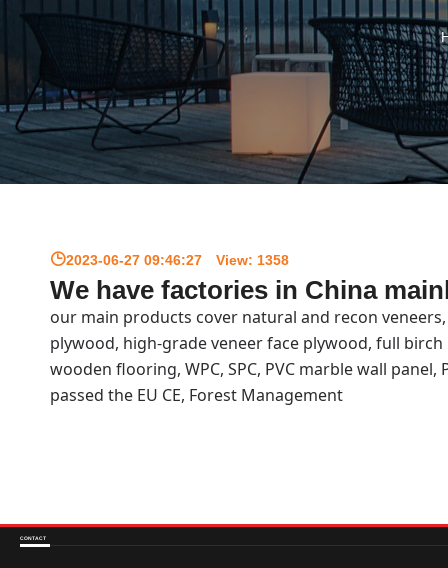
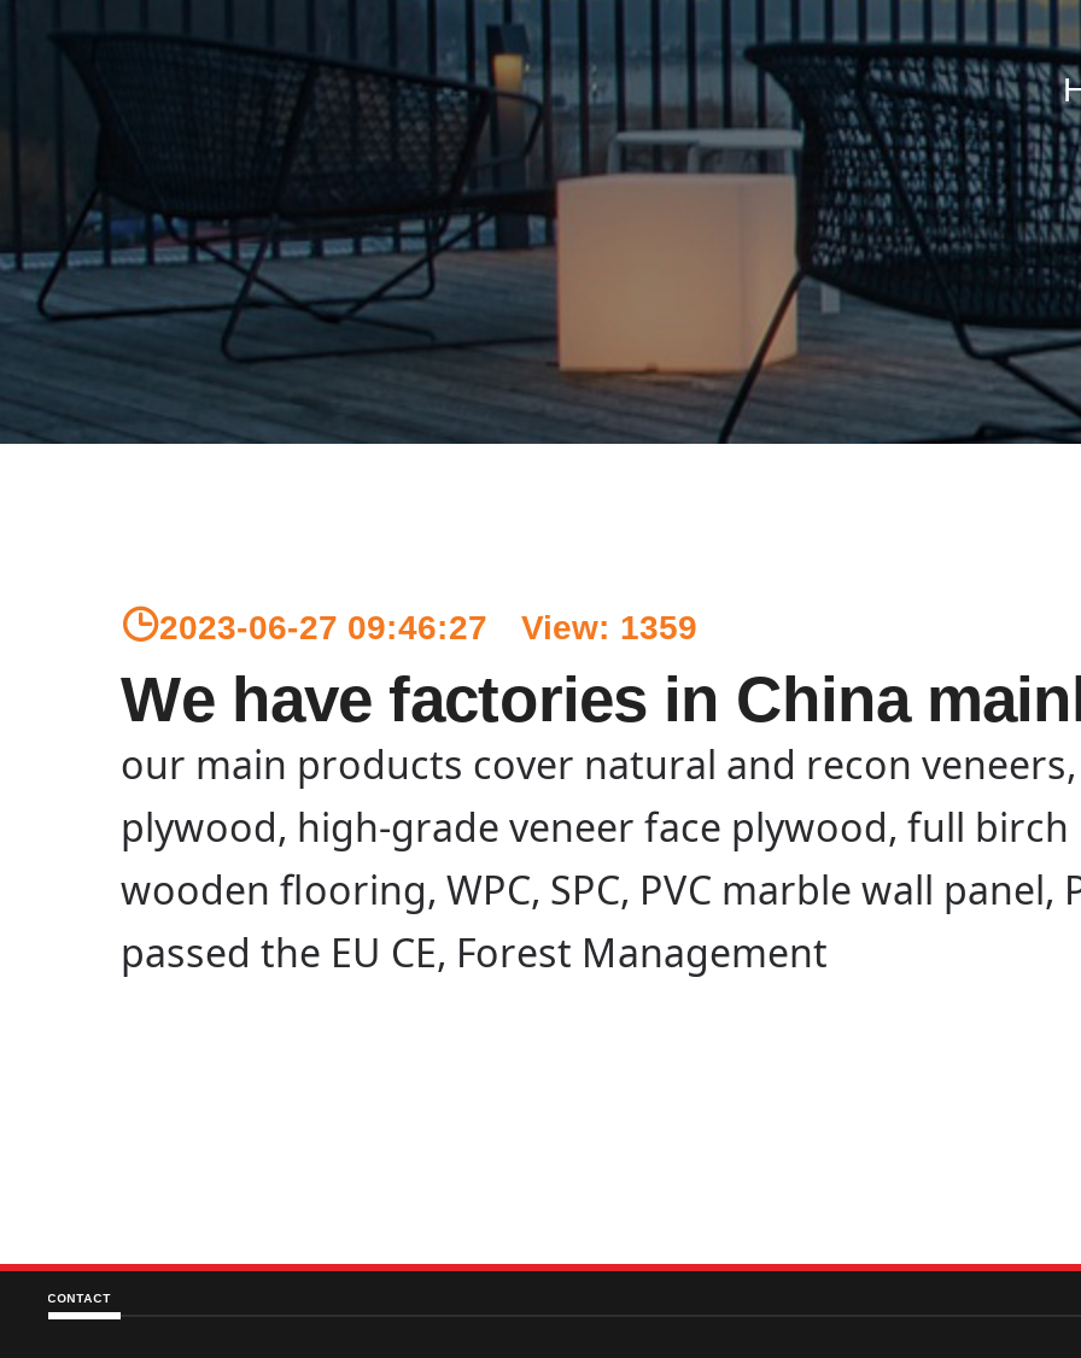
[66,252,289,268] 2023-06-27 09:46:27 View: 1358 -> [159,608,697,646] 2023-06-27 09:46:27 View: 1359

